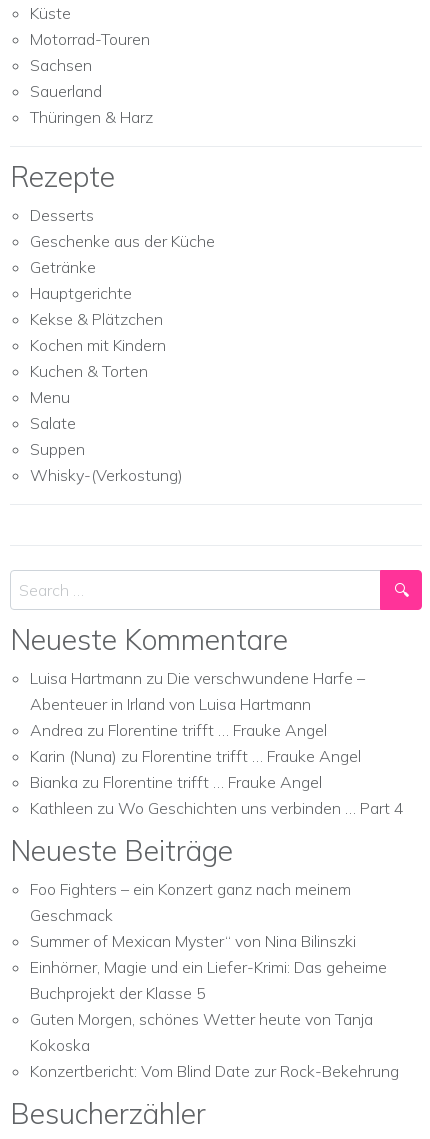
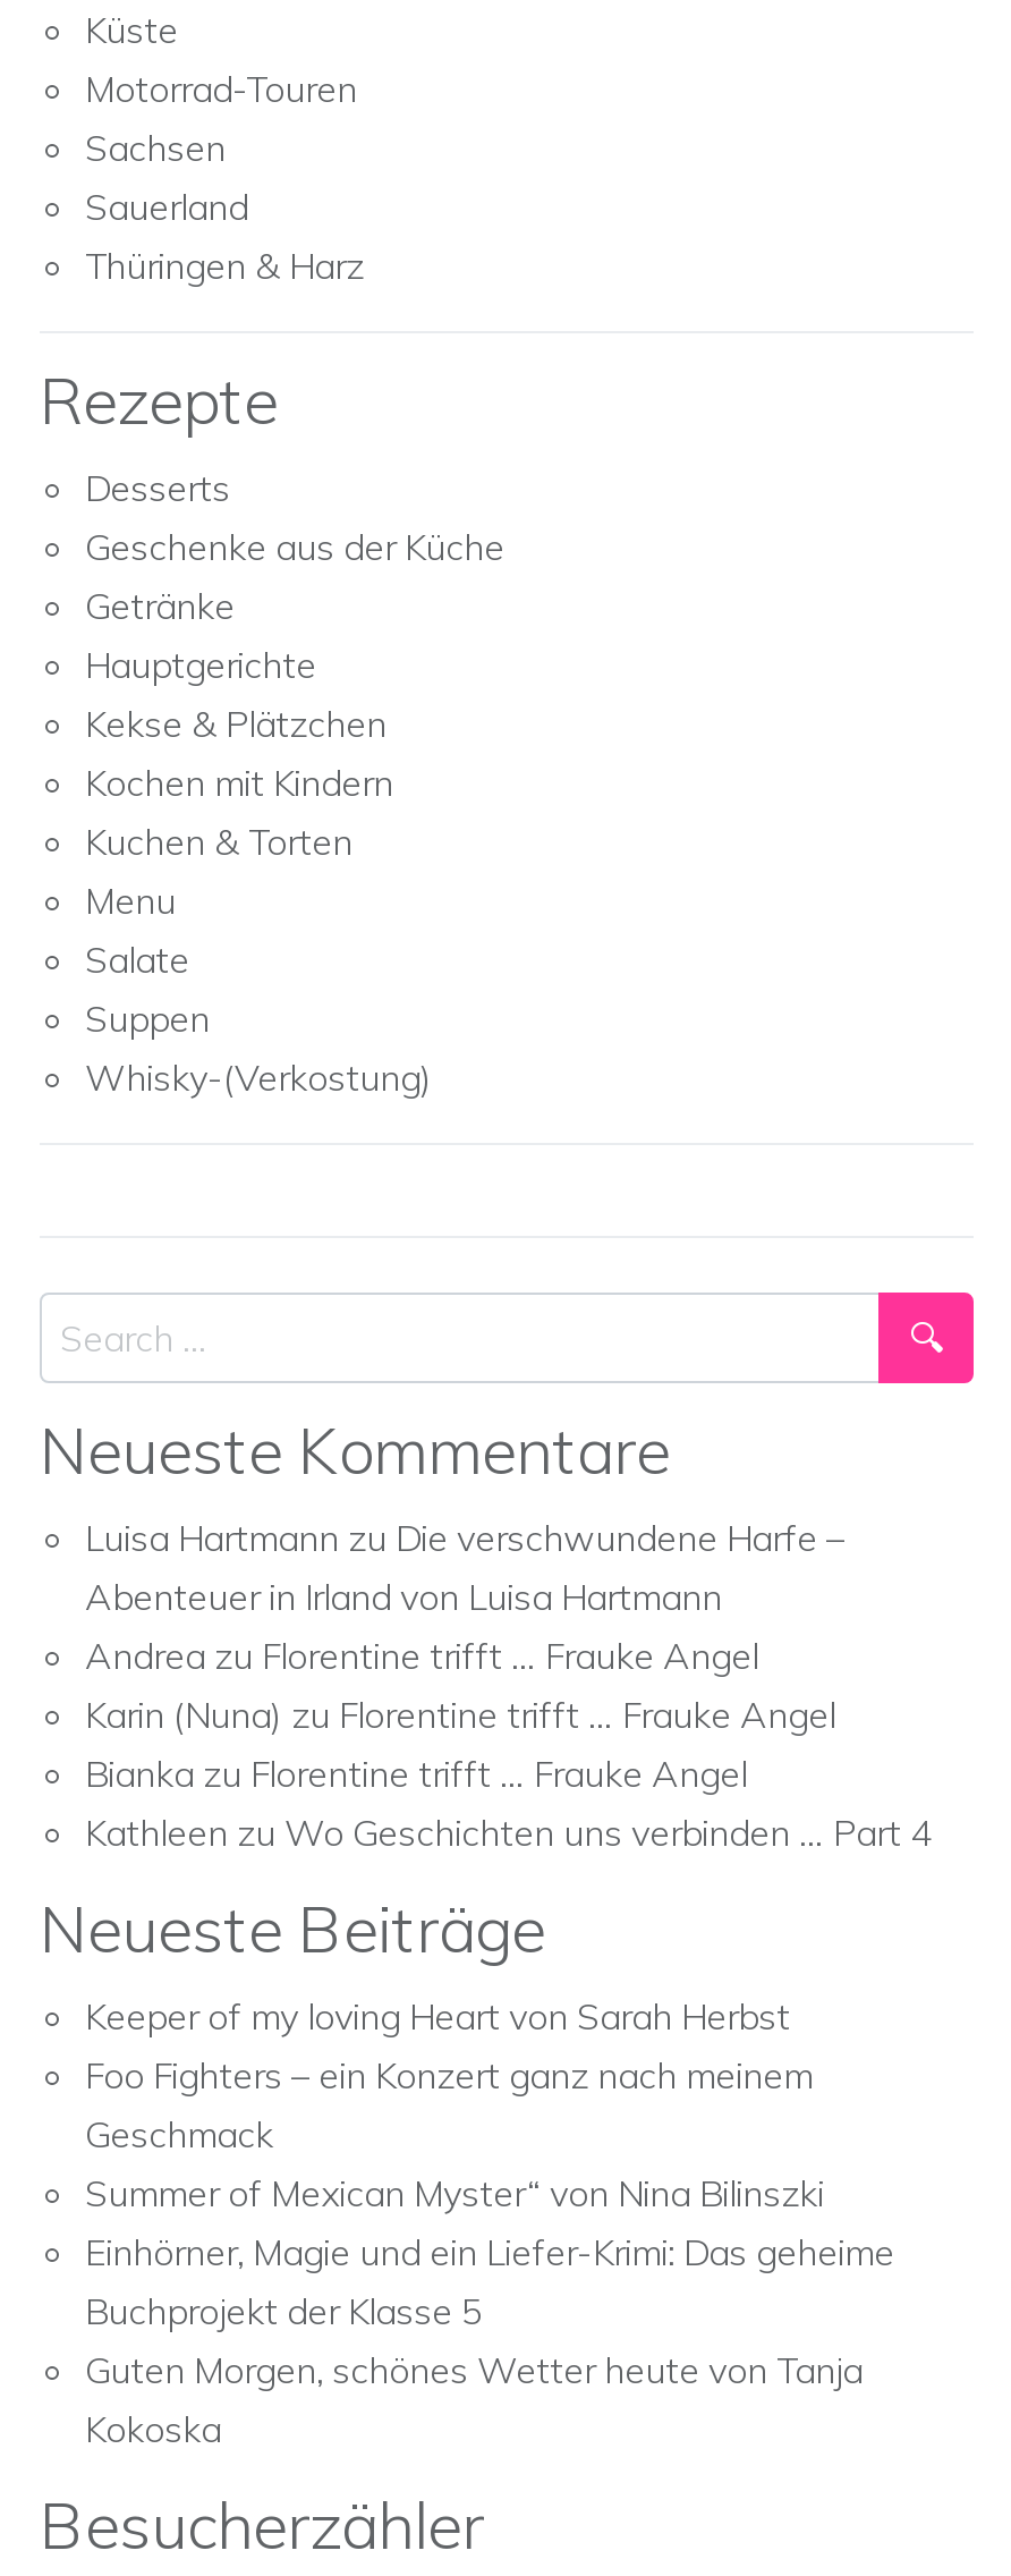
none -> [85,1993,790,2039] Keeper of my loving Heart von Sarah Herbst
moved [30,879,387,1055] -> [85,2052,894,2451]: Foo Fighters – ein Konzert ganz nach meinem | Geschmack | Summer of Mexican Myster“ von Nina Bilinszki | Einhörner, Magie und ein Liefer-Krimi: Das geheime | Buchprojekt der Klasse 5 | Guten Morgen, schönes Wetter heute von Tanja | Kokoska
[30,1061,399,1081] Konzertbericht: Vom Blind Date zur Rock-Bekehrung -> none

